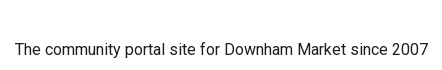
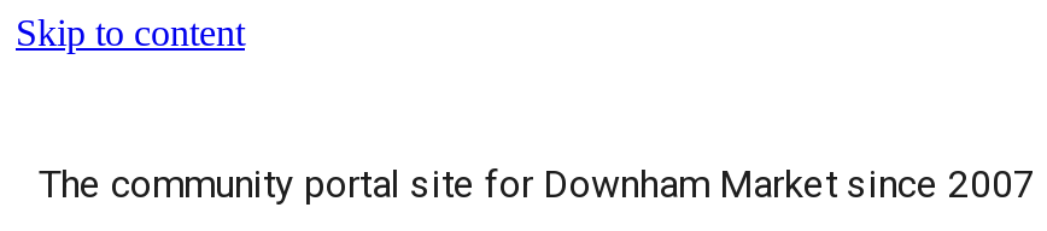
none -> [16,12,245,53] Skip to content

